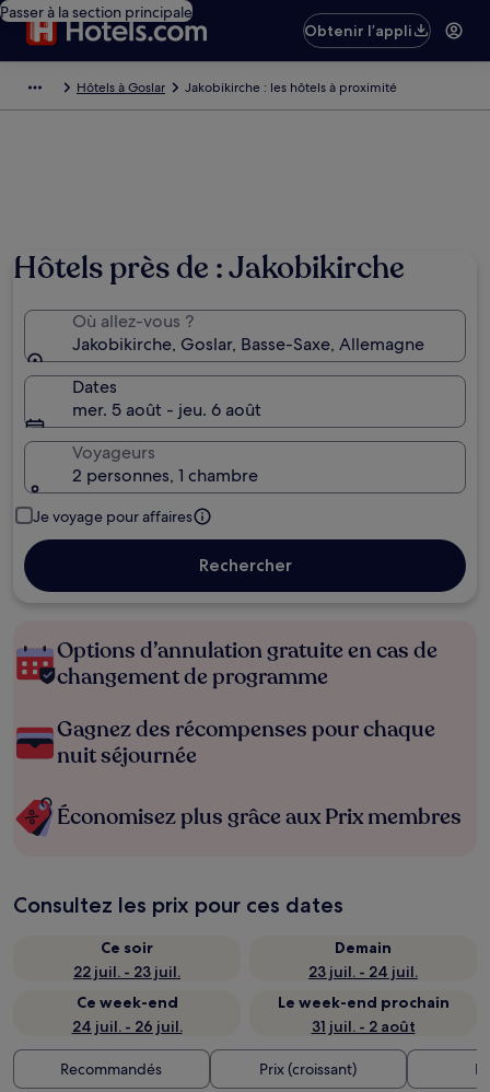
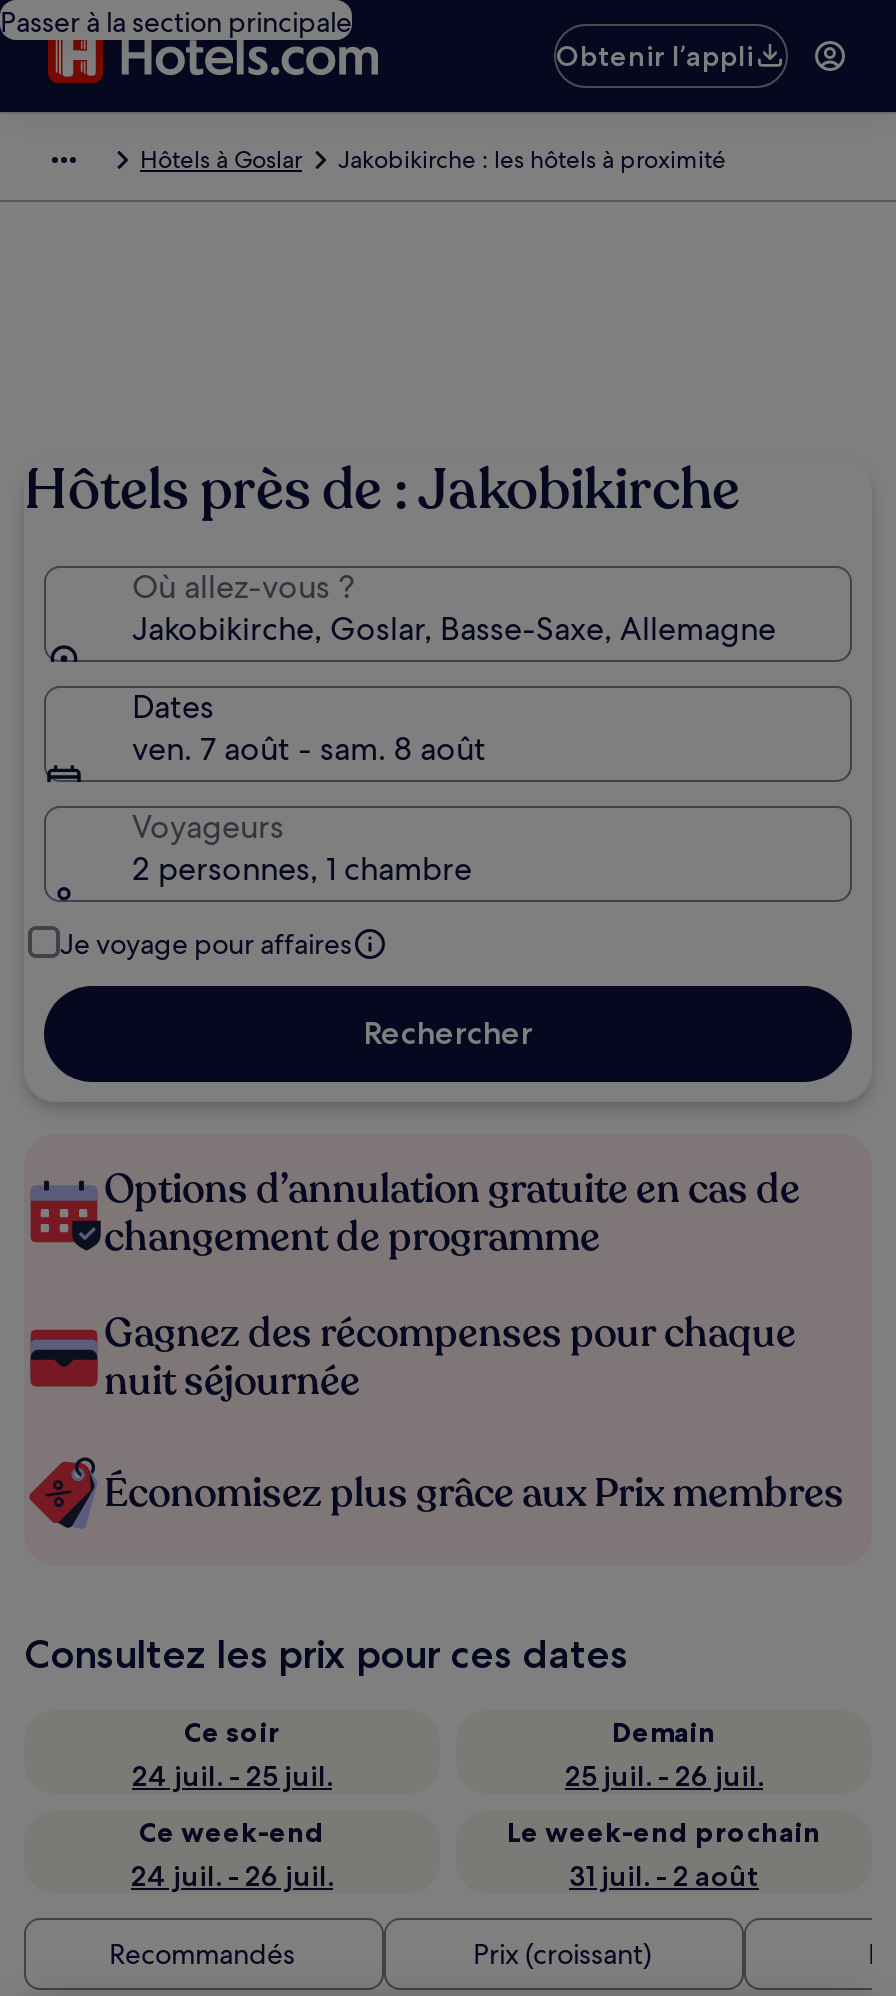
[72,398,261,421] mer. 5 août - jeu. 6 août -> [132,728,486,770] ven. 7 août - sam. 8 août
[73,962,180,981] 22 juil. - 23 juil. -> [132,1758,332,1794] 24 juil. - 25 juil.
[308,962,418,981] 23 juil. - 24 juil. -> [565,1758,763,1794] 25 juil. - 26 juil.

